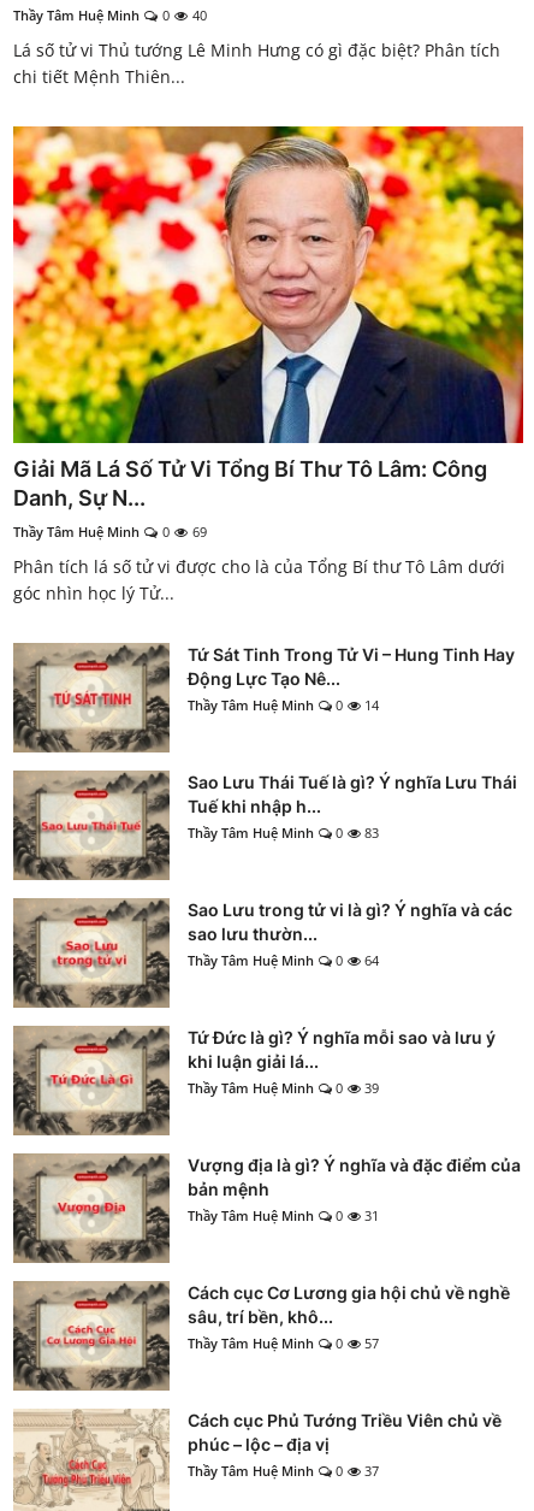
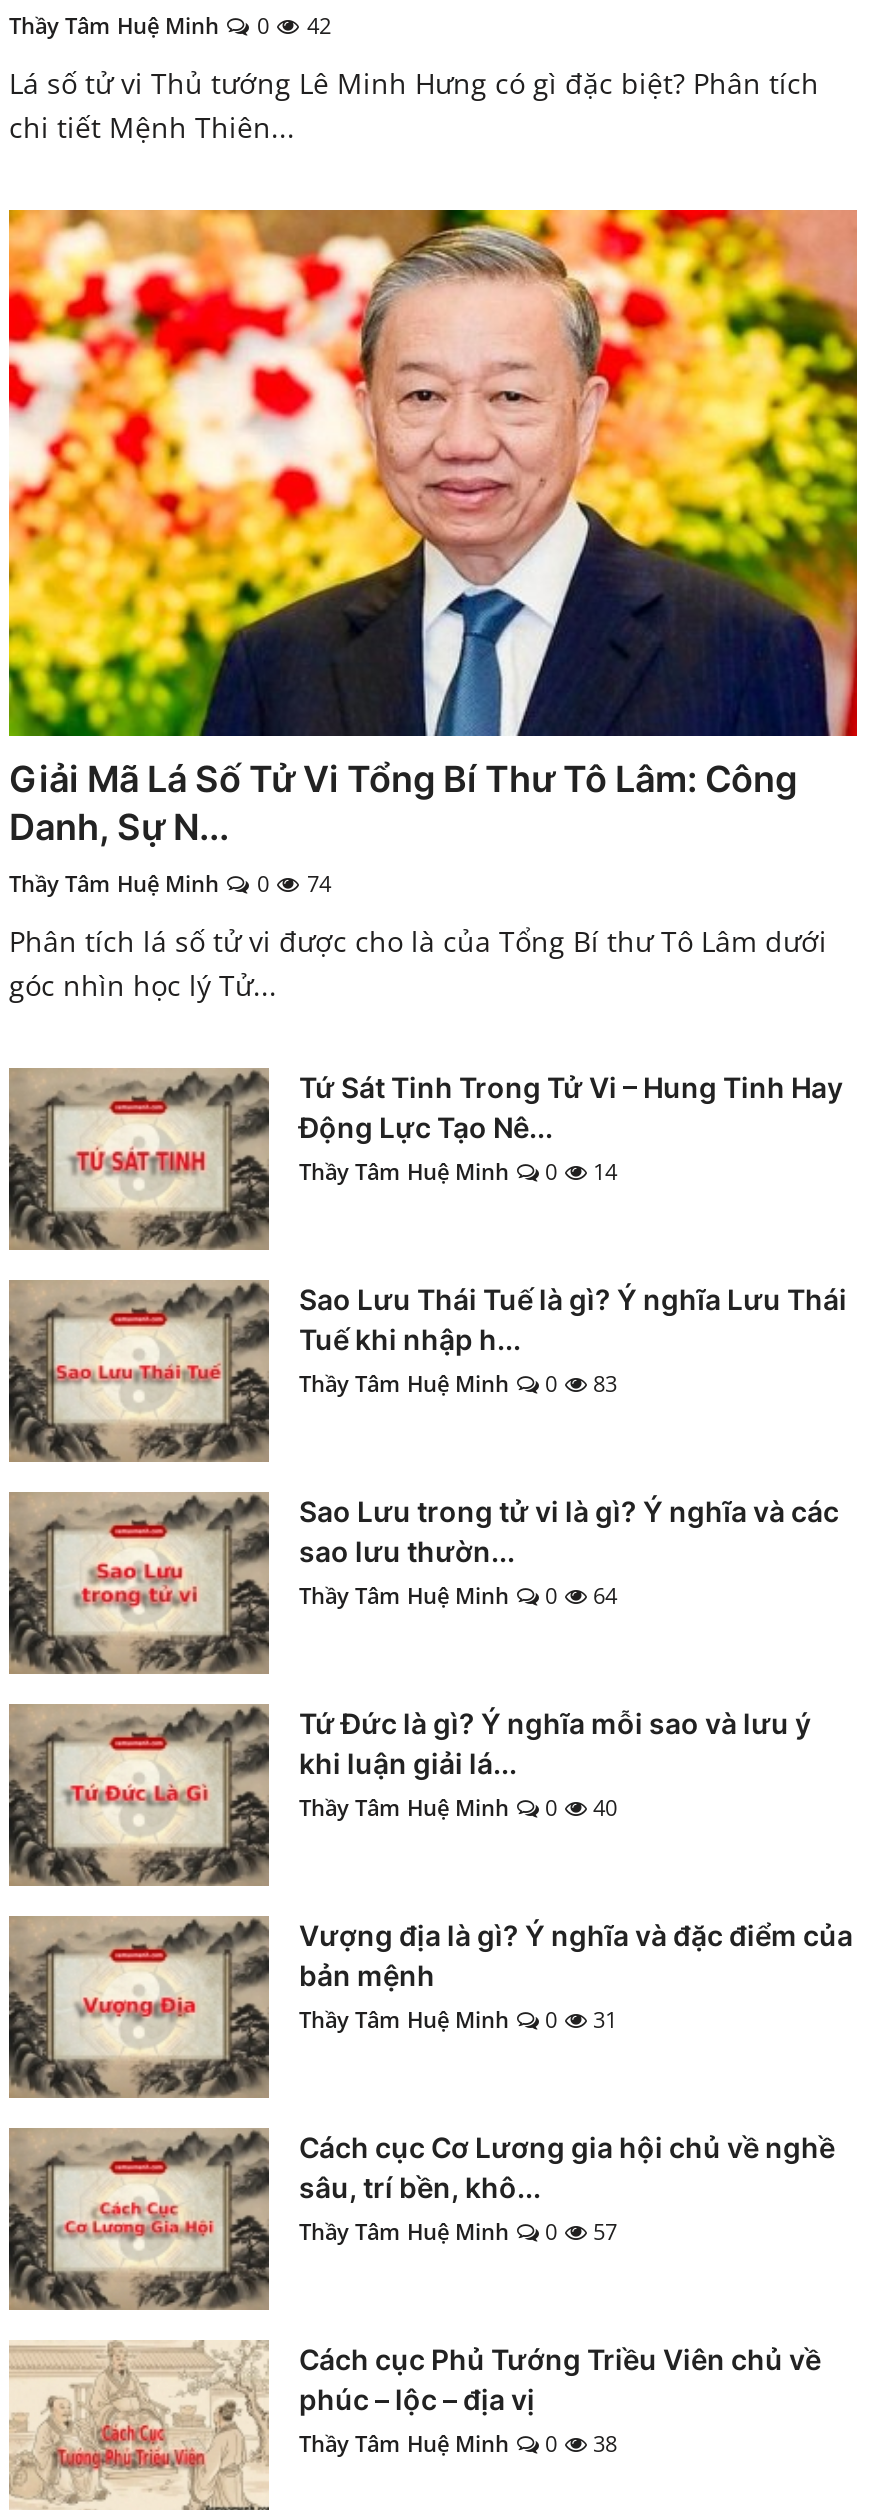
[13,7,207,25] Thầy Tâm Huệ Minh 0 40 -> [9,11,331,41] Thầy Tâm Huệ Minh 0 42
[13,522,207,540] Thầy Tâm Huệ Minh 0 69 -> [9,868,331,898] Thầy Tâm Huệ Minh 0 74
[188,1079,379,1097] Thầy Tâm Huệ Minh 0 39 -> [299,1792,617,1822] Thầy Tâm Huệ Minh 0 40
[188,1462,379,1480] Thầy Tâm Huệ Minh 0 37 -> [299,2428,617,2458] Thầy Tâm Huệ Minh 0 38

